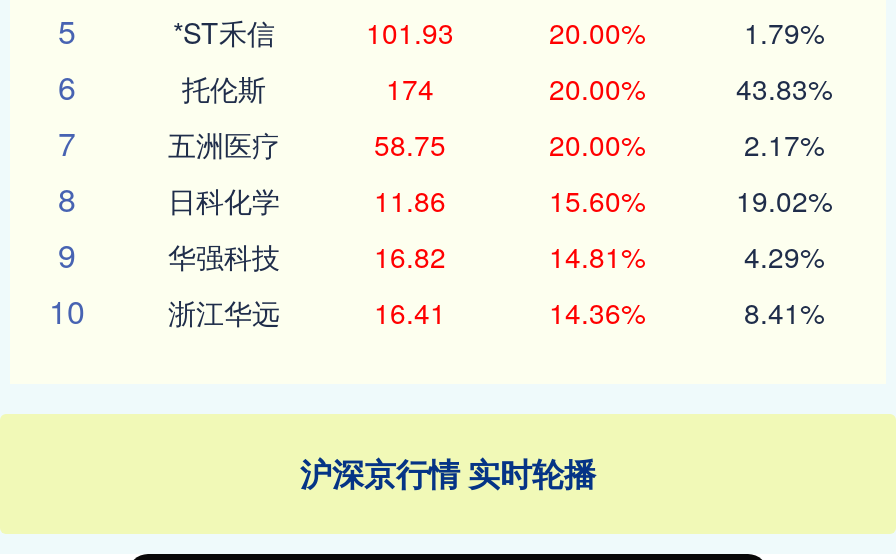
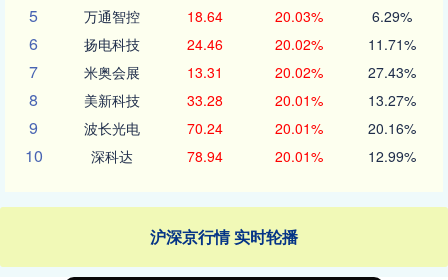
[173,12,824,52] *ST禾信 | 101.93 | 20.00% | 1.79% -> [84,6,412,26] 万通智控 | 18.64 | 20.03% | 6.29%
[182,68,832,108] 托伦斯 | 174 | 20.00% | 43.83% -> [84,34,416,54] 扬电科技 | 24.46 | 20.02% | 11.71%
[168,124,824,164] 五洲医疗 | 58.75 | 20.00% | 2.17% -> [84,62,416,82] 米奥会展 | 13.31 | 20.02% | 27.43%
[168,180,832,220] 日科化学 | 11.86 | 15.60% | 19.02% -> [84,90,416,110] 美新科技 | 33.28 | 20.01% | 13.27%
[168,236,824,276] 华强科技 | 16.82 | 14.81% | 4.29% -> [84,118,416,138] 波长光电 | 70.24 | 20.01% | 20.16%
[168,292,824,332] 浙江华远 | 16.41 | 14.36% | 8.41% -> [91,146,416,166] 深科达 | 78.94 | 20.01% | 12.99%

